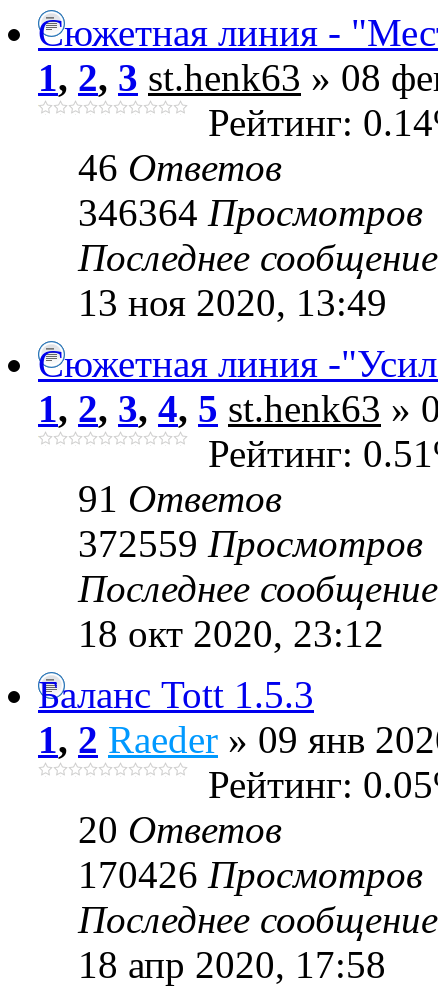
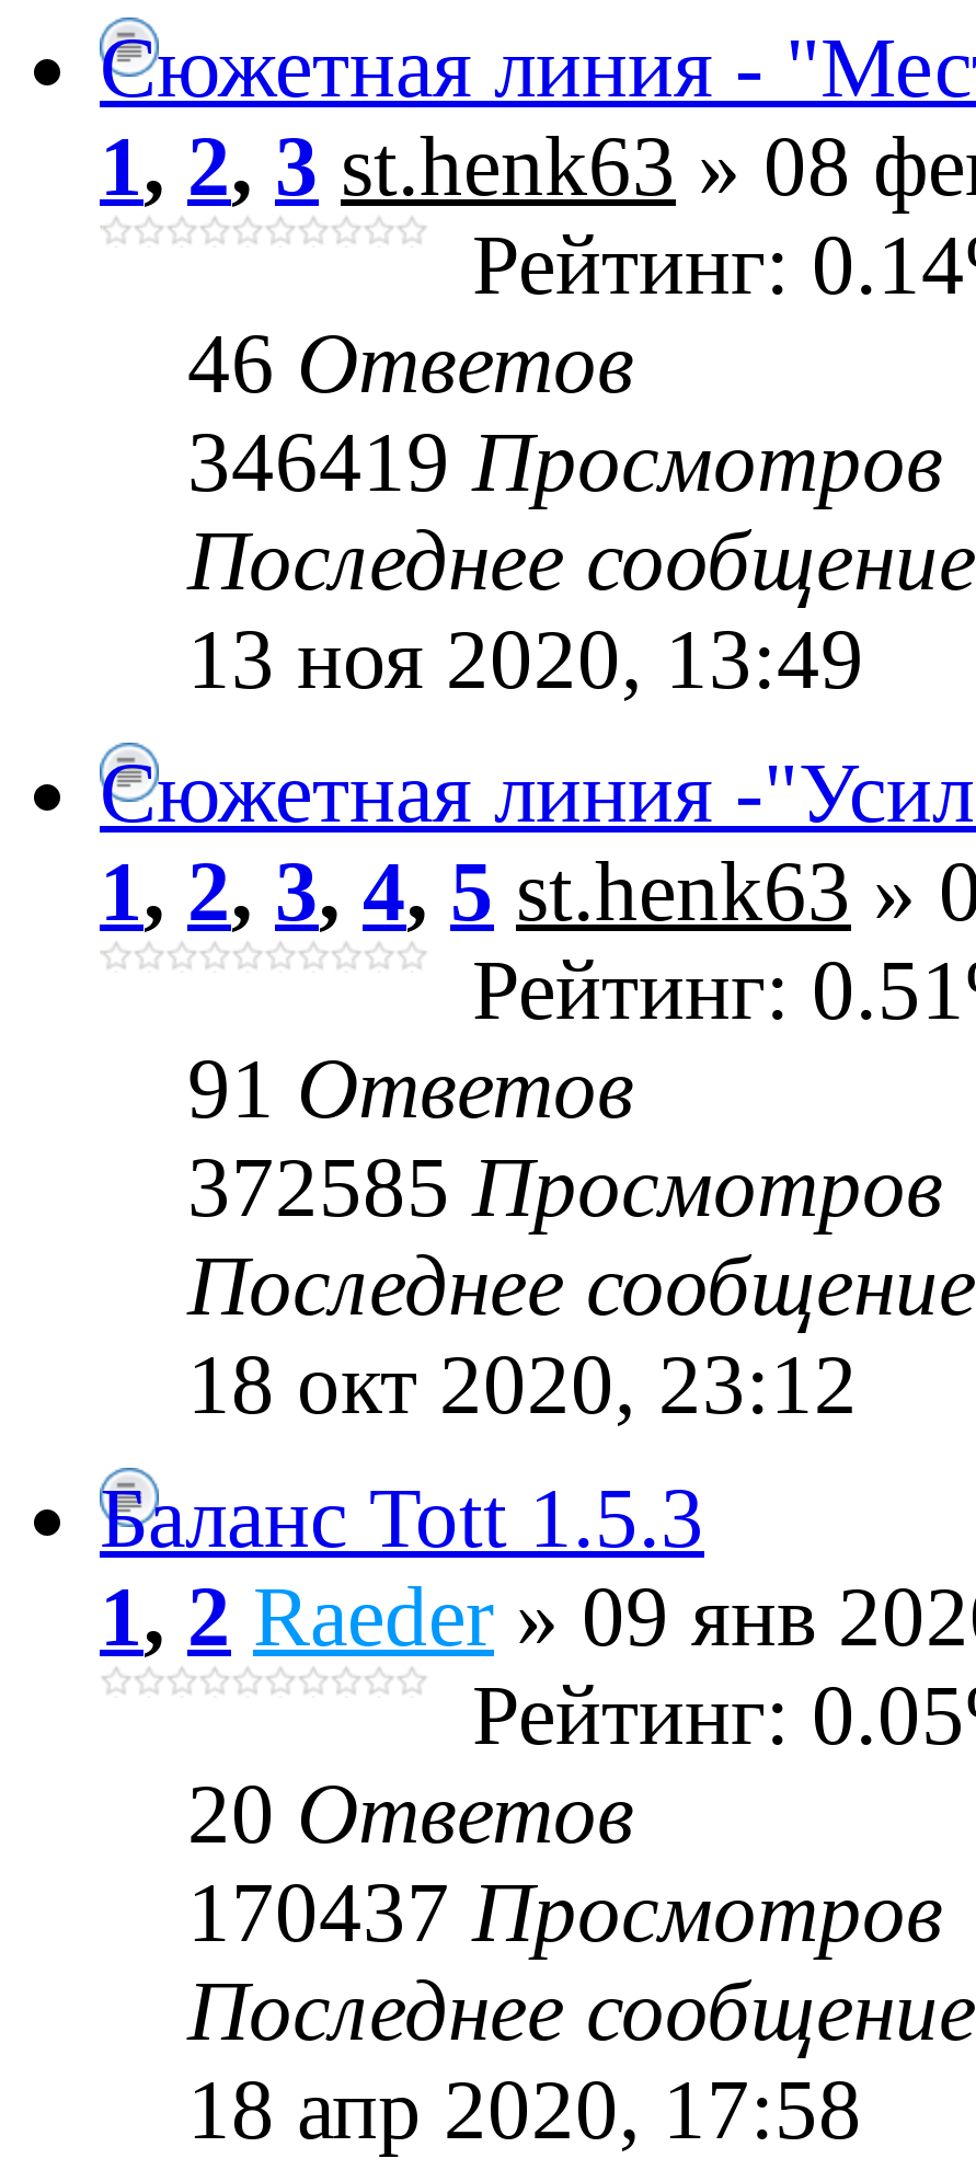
[78,191,423,234] 346364 Просмотров -> [187,415,943,509] 346419 Просмотров
[78,522,423,565] 372559 Просмотров -> [187,1140,943,1234] 372585 Просмотров
[78,853,423,896] 170426 Просмотров -> [187,1865,943,1959] 170437 Просмотров

